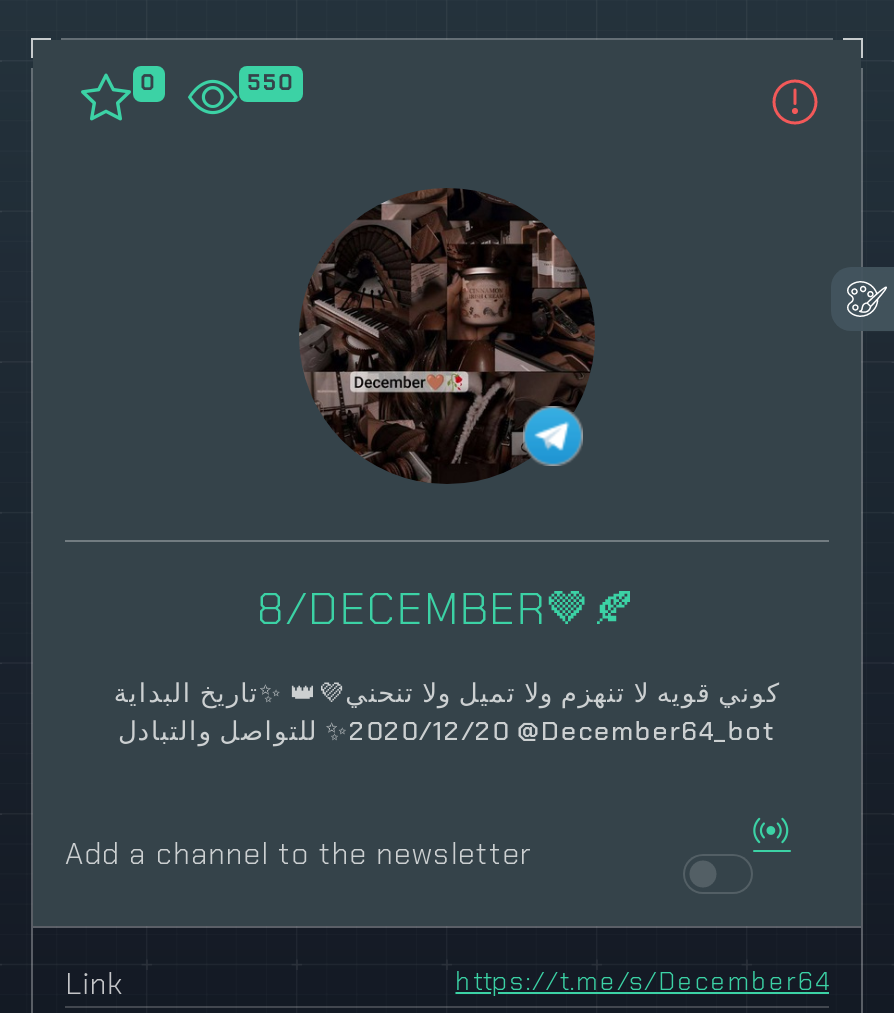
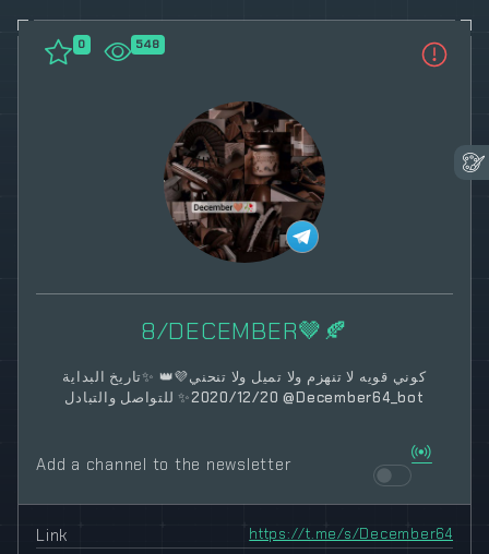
[248,70,294,96] 550 -> [136,37,160,51] 548

